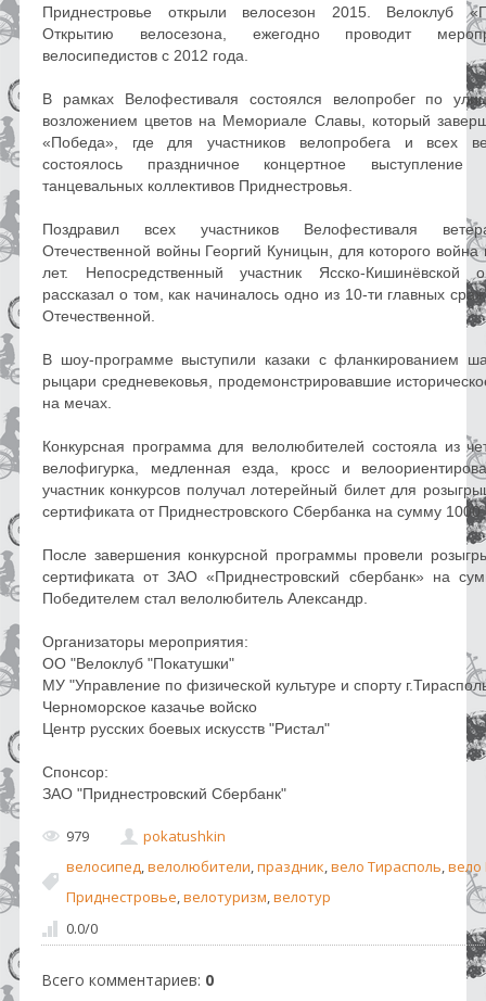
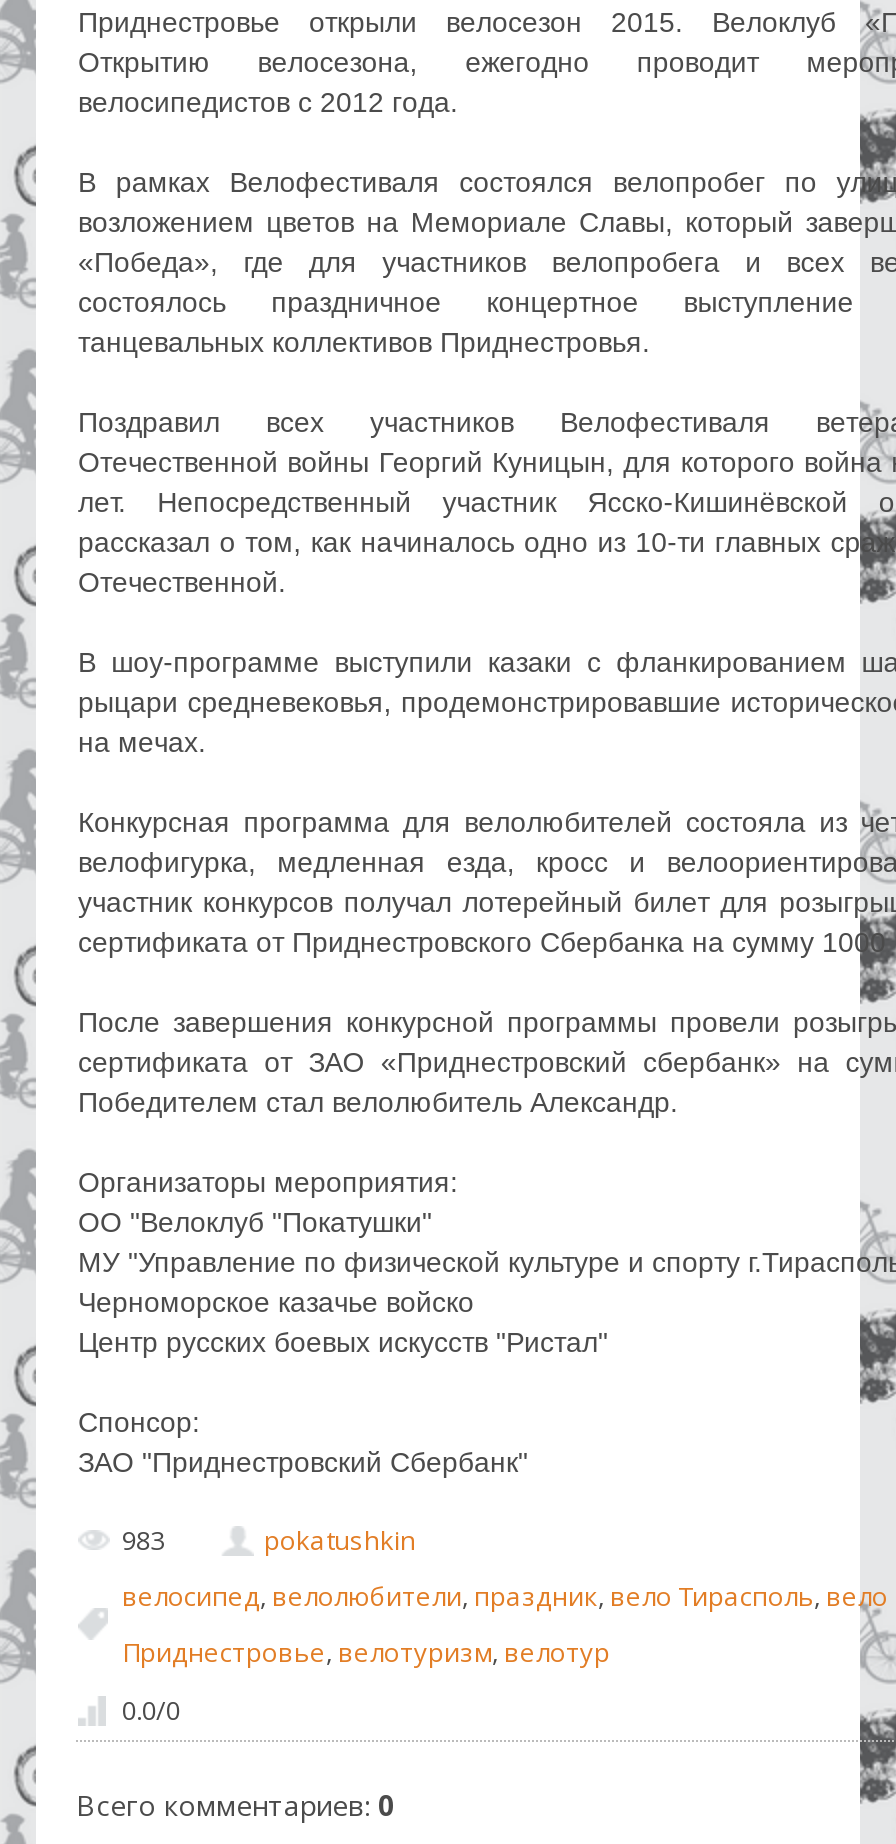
[66,826,89,845] 979 -> [122,1521,164,1557] 983

